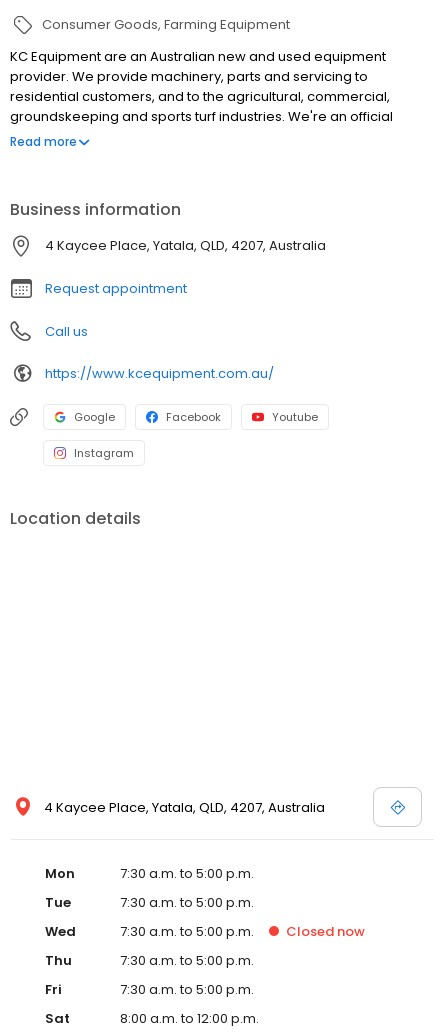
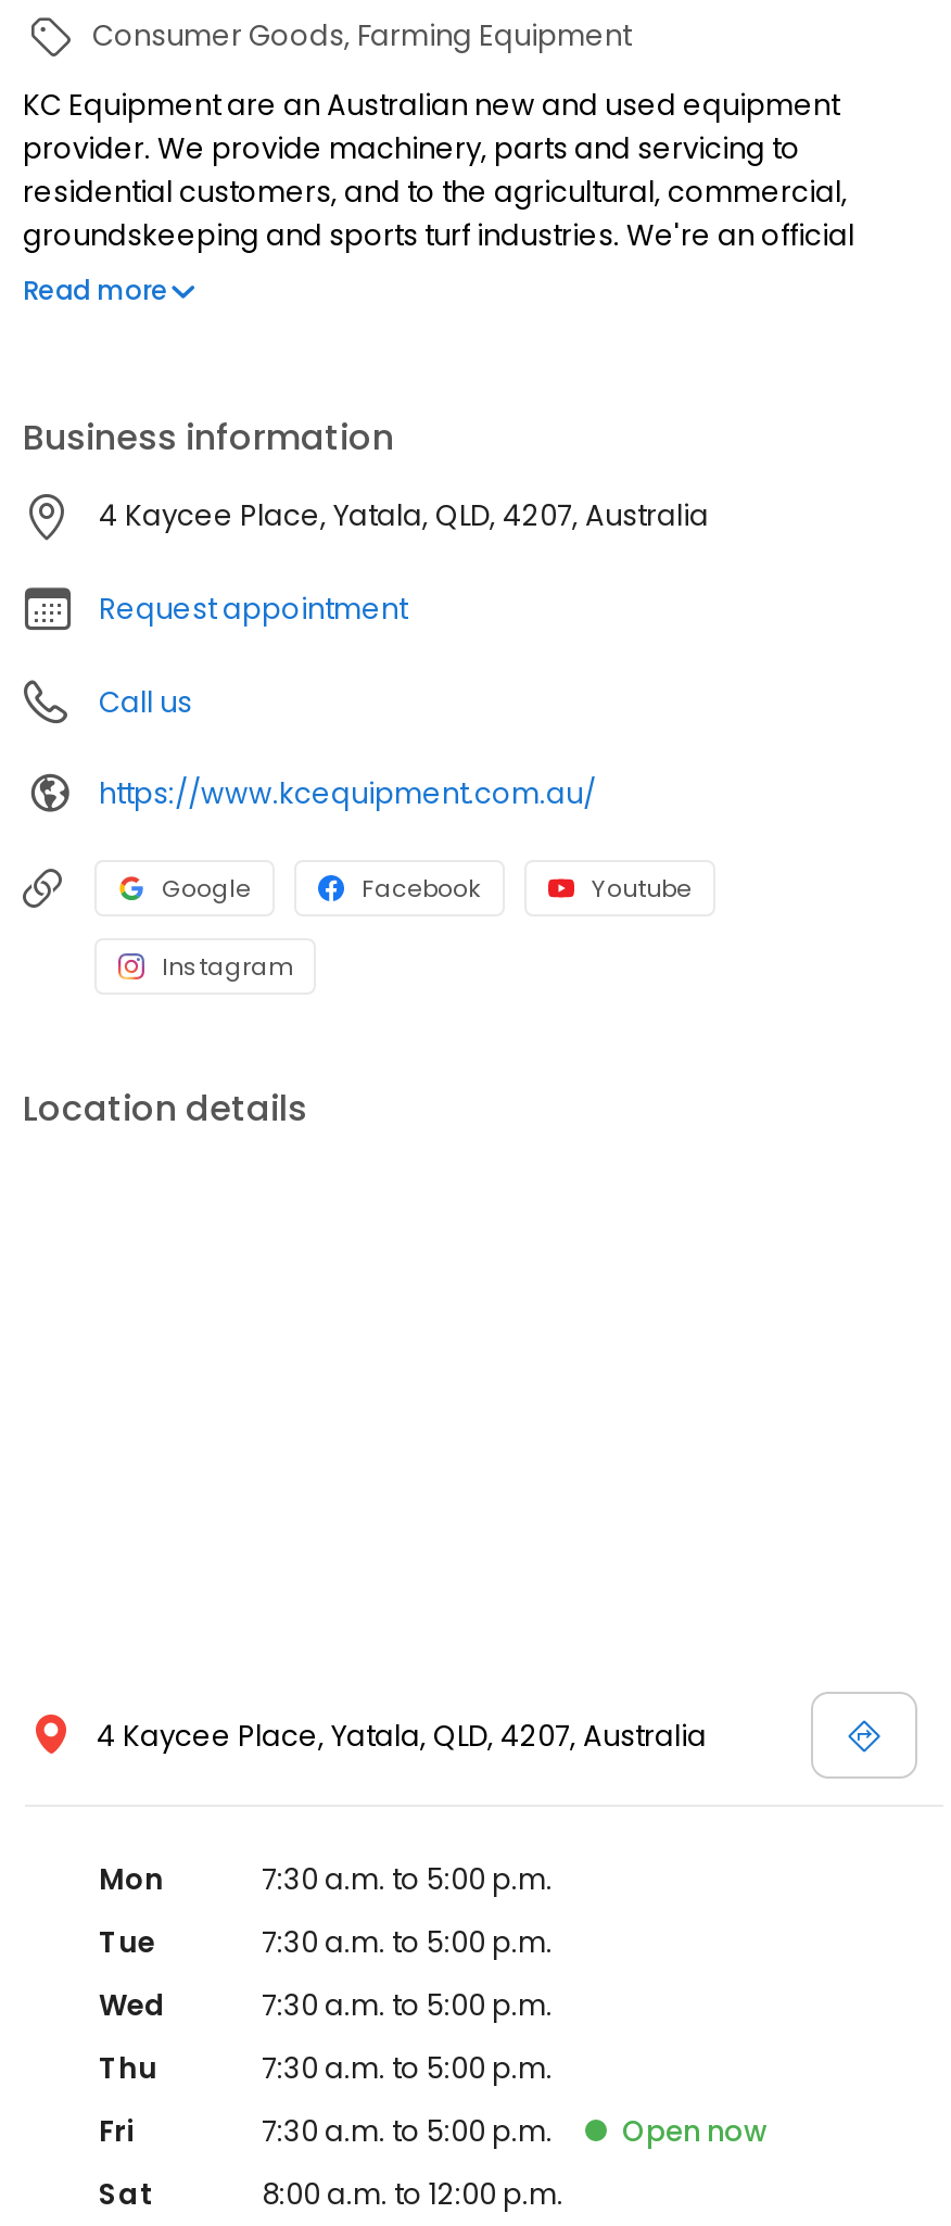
[286,922,365,941] Closed now -> none
none -> [622,2111,768,2152] Open now

